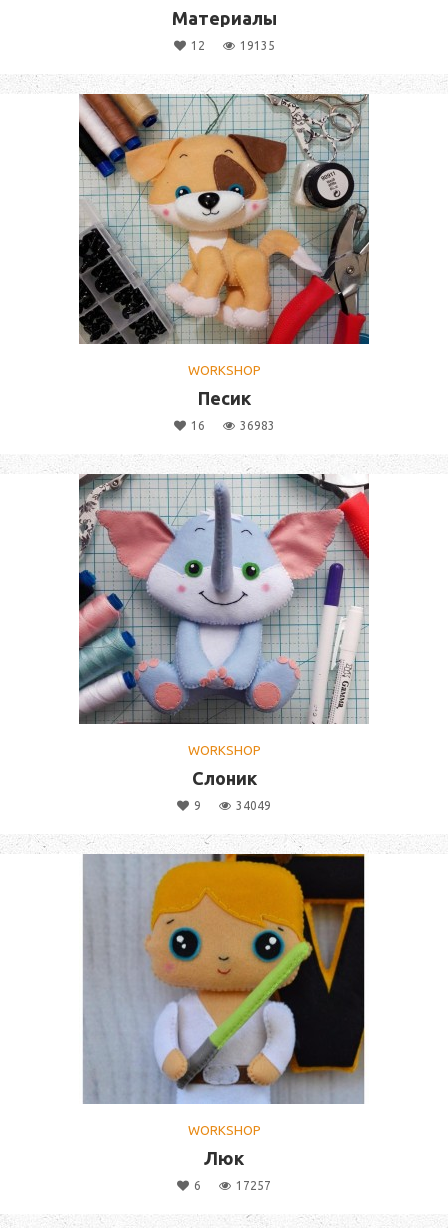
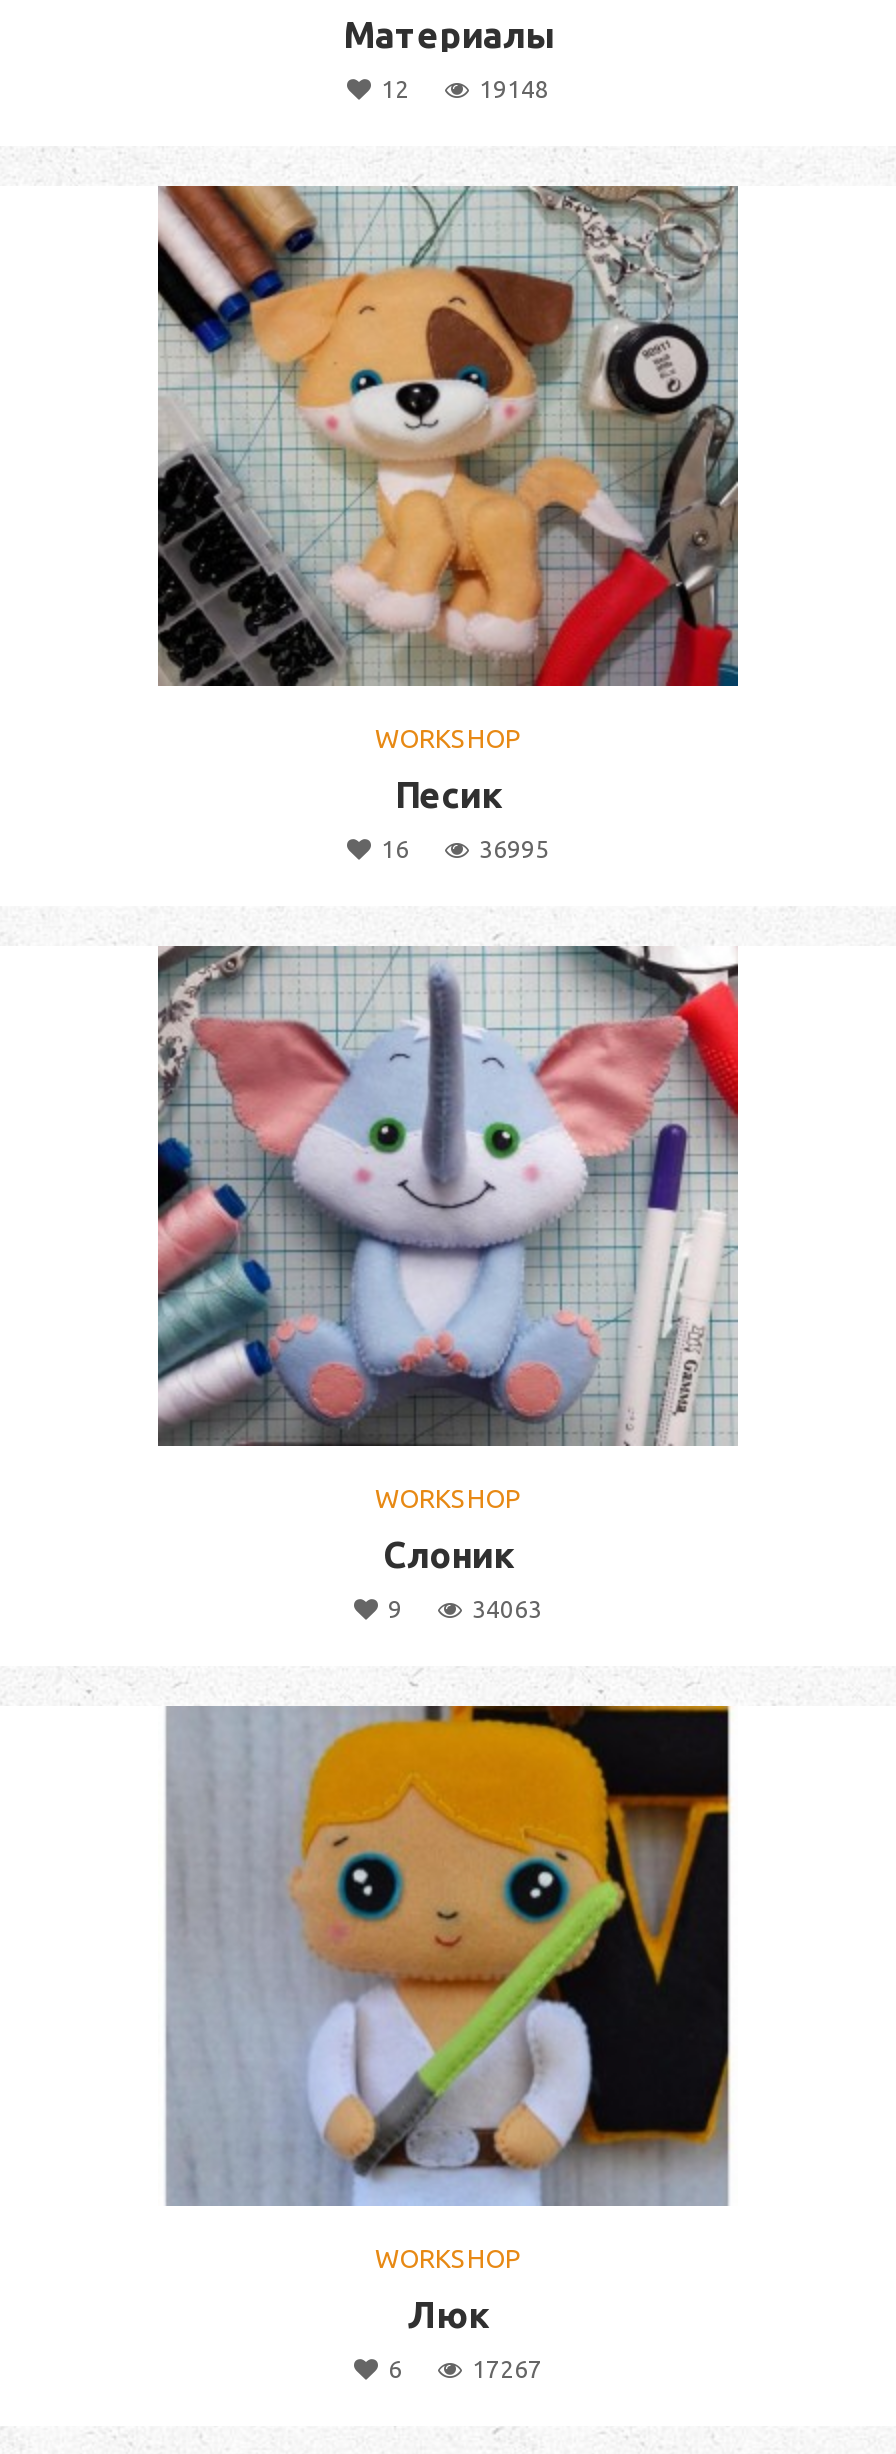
[239,39,274,52] 19135 -> [479,76,549,102] 19148
[239,419,274,432] 36983 -> [479,836,549,862] 36995
[236,799,271,812] 34049 -> [472,1596,542,1622] 34063
[236,1179,271,1192] 17257 -> [472,2356,542,2382] 17267

